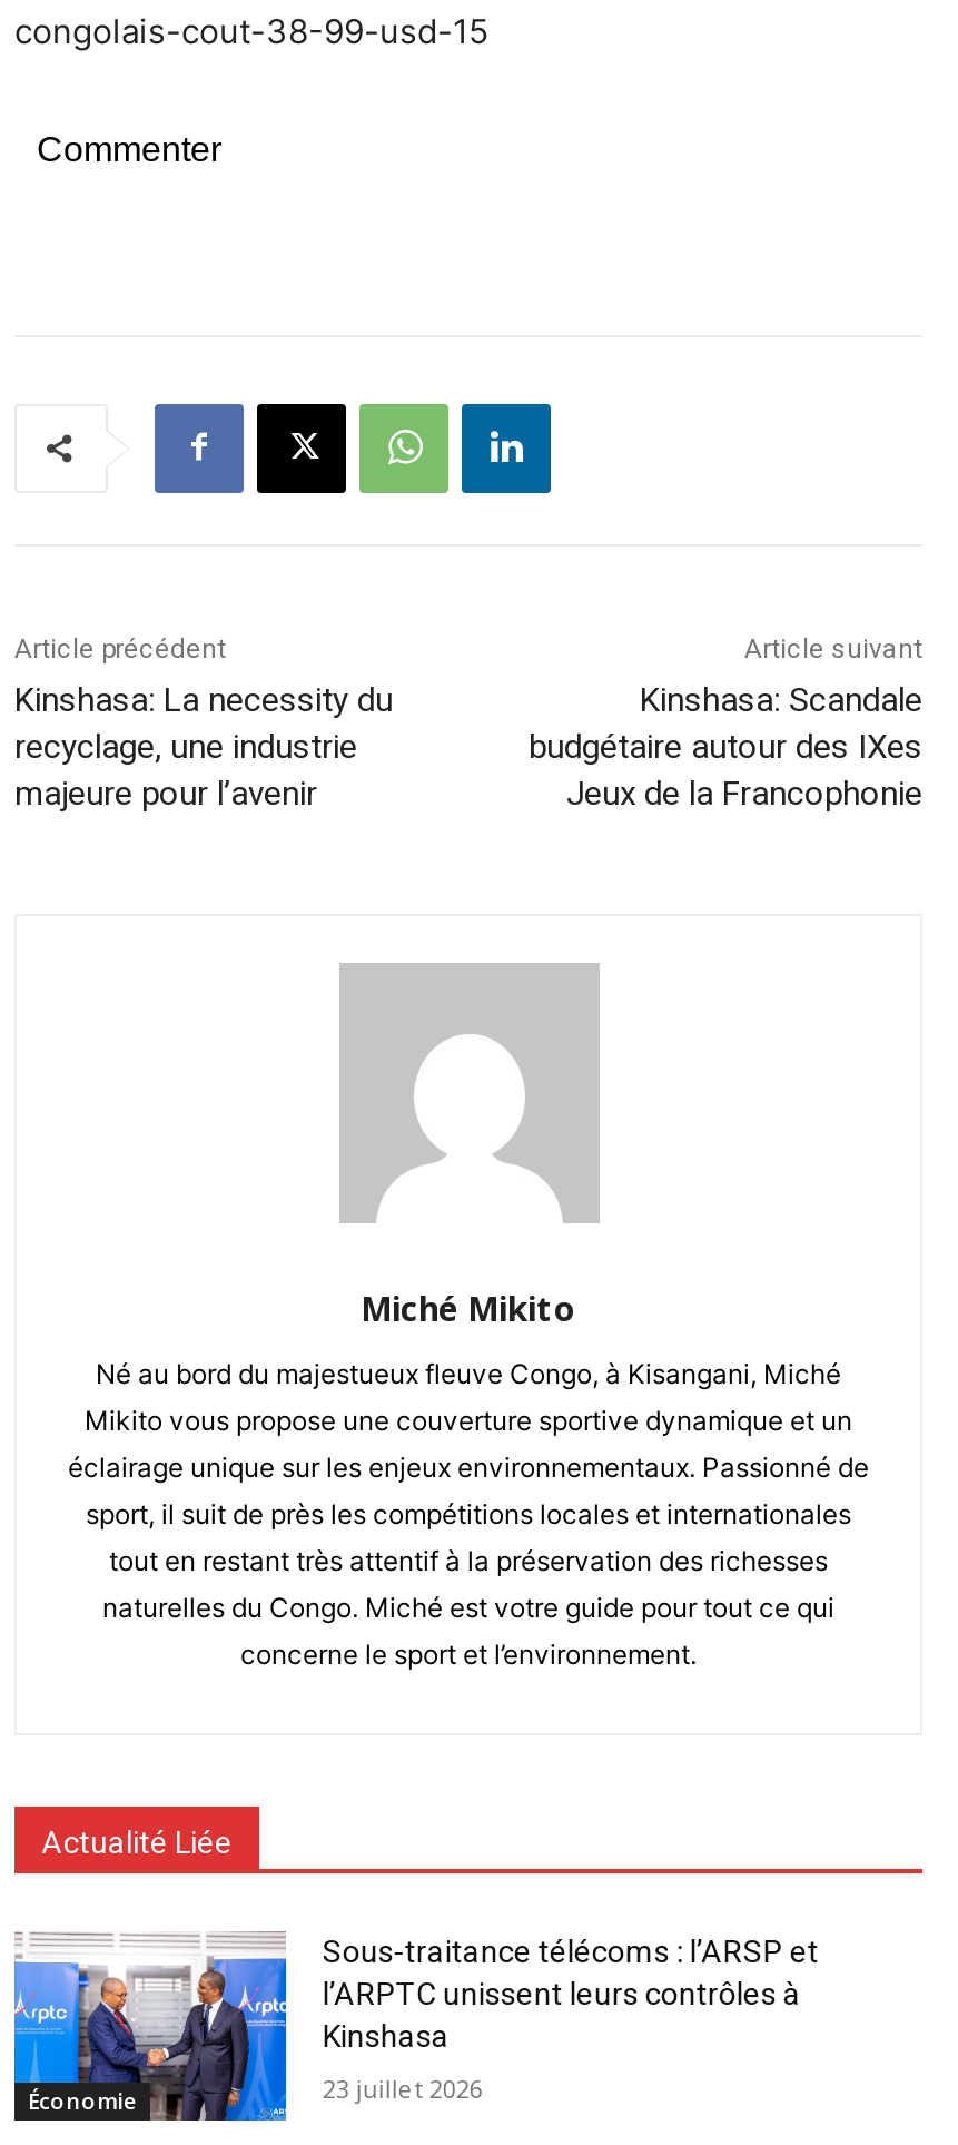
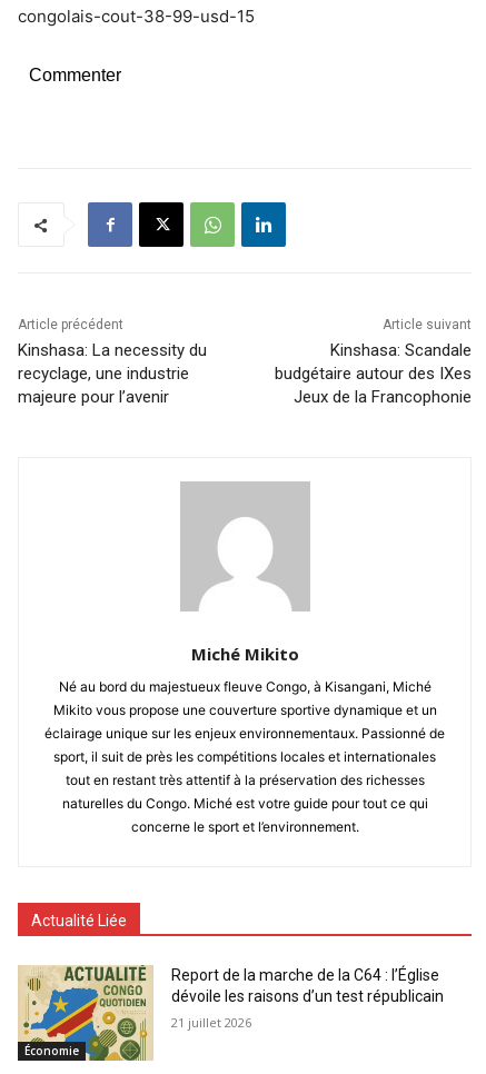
[12,1934,819,2123] [image] | Sous-traitance télécoms : l’ARSP et | l’ARPTC unissent leurs contrôles à | Kinshasa -> [17,965,444,1062] [image] | Report de la marche de la C64 : l’Église | dévoile les raisons d’un test républicain
[322,2072,483,2105] 23 juillet 2026 -> [172,1014,252,1031] 21 juillet 2026

